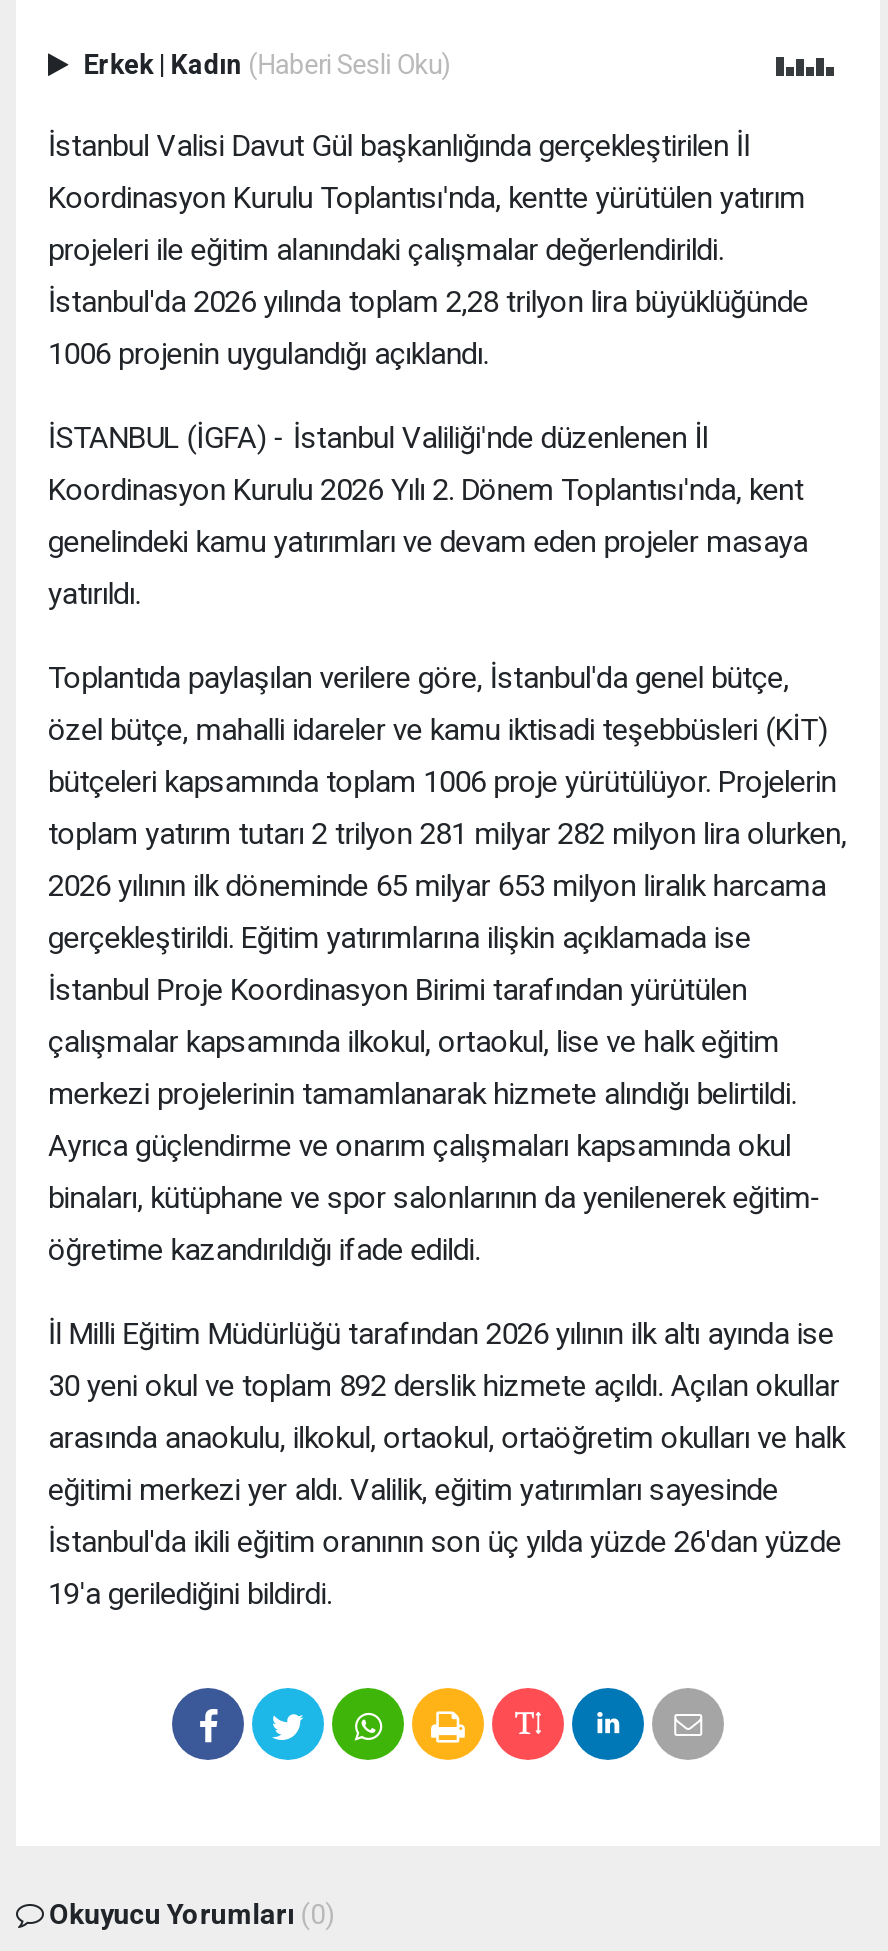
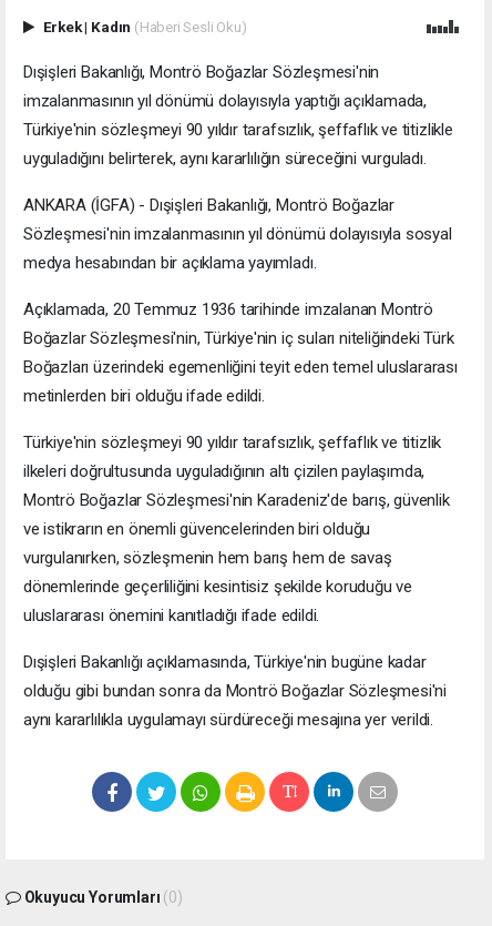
[48,127,846,1611] İstanbul Valisi Davut Gül başkanlığında gerçekleştirilen İl | Koordinasyon Kurulu Toplantısı'nda, kentte yürütülen yatırım | projeleri ile eğitim alanındaki çalışmalar değerlendirildi. | İstanbul'da 2026 yılında toplam 2,28 trilyon lira büyüklüğünde | 1006 projenin uygulandığı açıklandı. | İSTANBUL (İGFA) - İstanbul Valiliği'nde düzenlenen İl | Koordinasyon Kurulu 2026 Yılı 2. Dönem Toplantısı'nda, kent | genelindeki kamu yatırımları ve devam eden projeler masaya | yatırıldı. | Toplantıda paylaşılan verilere göre, İstanbul'da genel bütçe, | özel bütçe, mahalli idareler ve kamu iktisadi teşebbüsleri (KİT) | bütçeleri kapsamında toplam 1006 proje yürütülüyor. Projelerin | toplam yatırım tutarı 2 trilyon 281 milyar 282 milyon lira olurken, | 2026 yılının ilk döneminde 65 milyar 653 milyon liralık harcama | gerçekleştirildi. Eğitim yatırımlarına ilişkin açıklamada ise | İstanbul Proje Koordinasyon Birimi tarafından yürütülen | çalışmalar kapsamında ilkokul, ortaokul, lise ve halk eğitim | merkezi projelerinin tamamlanarak hizmete alındığı belirtildi. | Ayrıca güçlendirme ve onarım çalışmaları kapsamında okul | binaları, kütüphane ve spor salonlarının da yenilenerek eğitim- | öğretime kazandırıldığı ifade edildi. | İl Milli Eğitim Müdürlüğü tarafından 2026 yılının ilk altı ayında ise | 30 yeni okul ve toplam 892 derslik hizmete açıldı. Açılan okullar | arasında anaokulu, ilkokul, ortaokul, ortaöğretim okulları ve halk | eğitimi merkezi yer aldı. Valilik, eğitim yatırımları sayesinde | İstanbul'da ikili eğitim oranının son üç yılda yüzde 26'dan yüzde | 19'a gerilediğini bildirdi. -> [23,62,458,729] Dışişleri Bakanlığı, Montrö Boğazlar Sözleşmesi'nin | imzalanmasının yıl dönümü dolayısıyla yaptığı açıklamada, | Türkiye'nin sözleşmeyi 90 yıldır tarafsızlık, şeffaflık ve titizlikle | uyguladığını belirterek, aynı kararlılığın süreceğini vurguladı. | ANKARA (İGFA) - Dışişleri Bakanlığı, Montrö Boğazlar | Sözleşmesi'nin imzalanmasının yıl dönümü dolayısıyla sosyal | medya hesabından bir açıklama yayımladı. | Açıklamada, 20 Temmuz 1936 tarihinde imzalanan Montrö | Boğazlar Sözleşmesi'nin, Türkiye'nin iç suları niteliğindeki Türk | Boğazları üzerindeki egemenliğini teyit eden temel uluslararası | metinlerden biri olduğu ifade edildi. | Türkiye'nin sözleşmeyi 90 yıldır tarafsızlık, şeffaflık ve titizlik | ilkeleri doğrultusunda uyguladığının altı çizilen paylaşımda, | Montrö Boğazlar Sözleşmesi'nin Karadeniz'de barış, güvenlik | ve istikrarın en önemli güvencelerinden biri olduğu | vurgulanırken, sözleşmenin hem barış hem de savaş | dönemlerinde geçerliliğini kesintisiz şekilde koruduğu ve | uluslararası önemini kanıtladığı ifade edildi. | Dışişleri Bakanlığı açıklamasında, Türkiye'nin bugüne kadar | olduğu gibi bundan sonra da Montrö Boğazlar Sözleşmesi'ni | aynı kararlılıkla uygulamayı sürdüreceği mesajına yer verildi.

